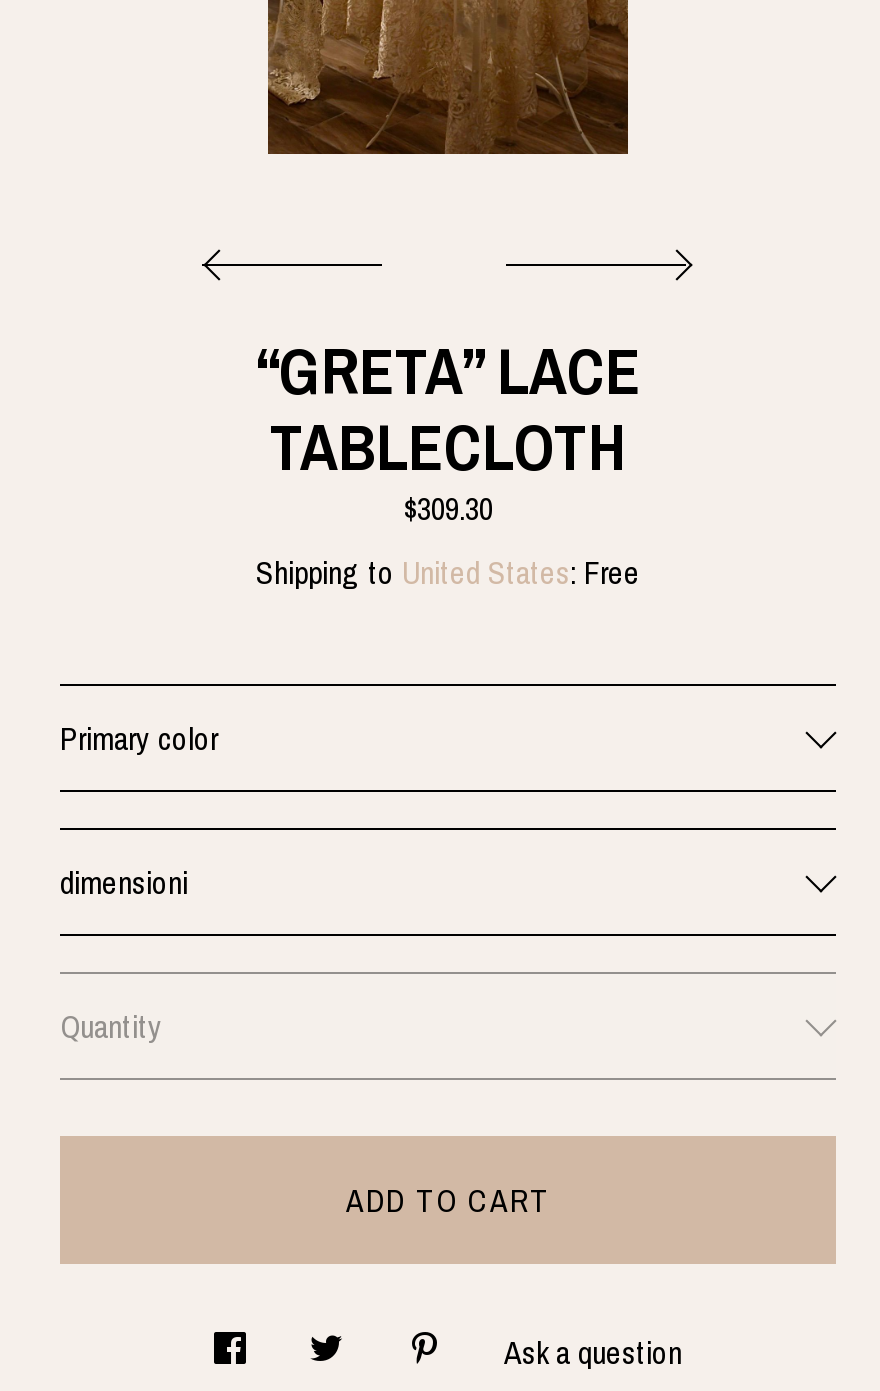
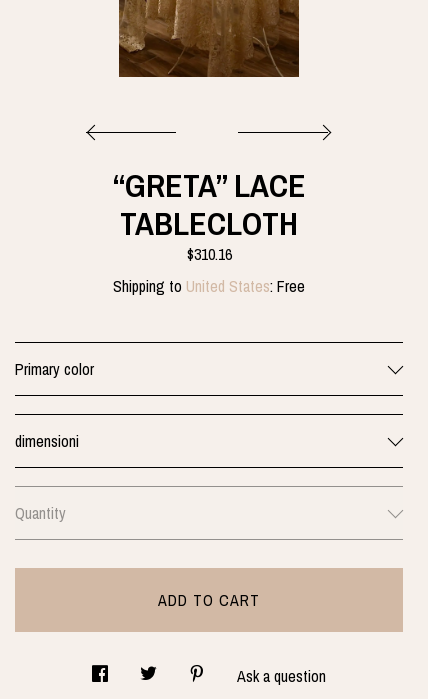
[403,485,493,529] $309.30 -> [186,243,231,265] $310.16

